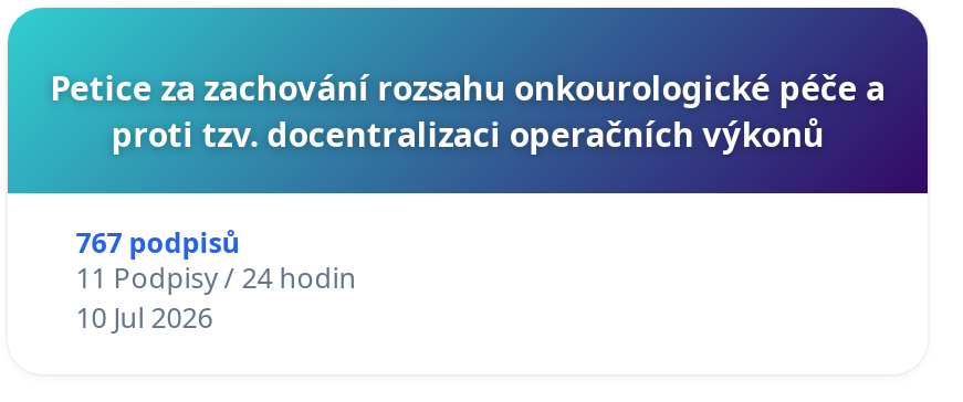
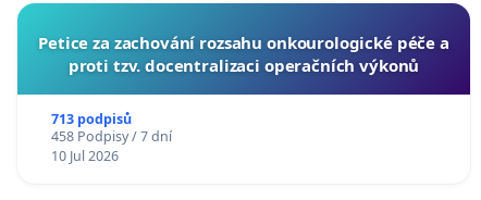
[76,223,239,261] 767 podpisů -> [51,110,131,128] 713 podpisů
[76,259,357,296] 11 Podpisy / 24 hodin -> [51,127,172,146] 458 Podpisy / 7 dní

